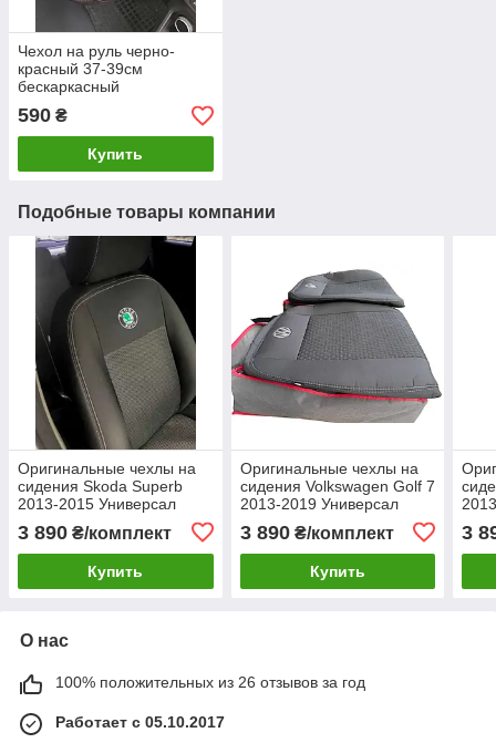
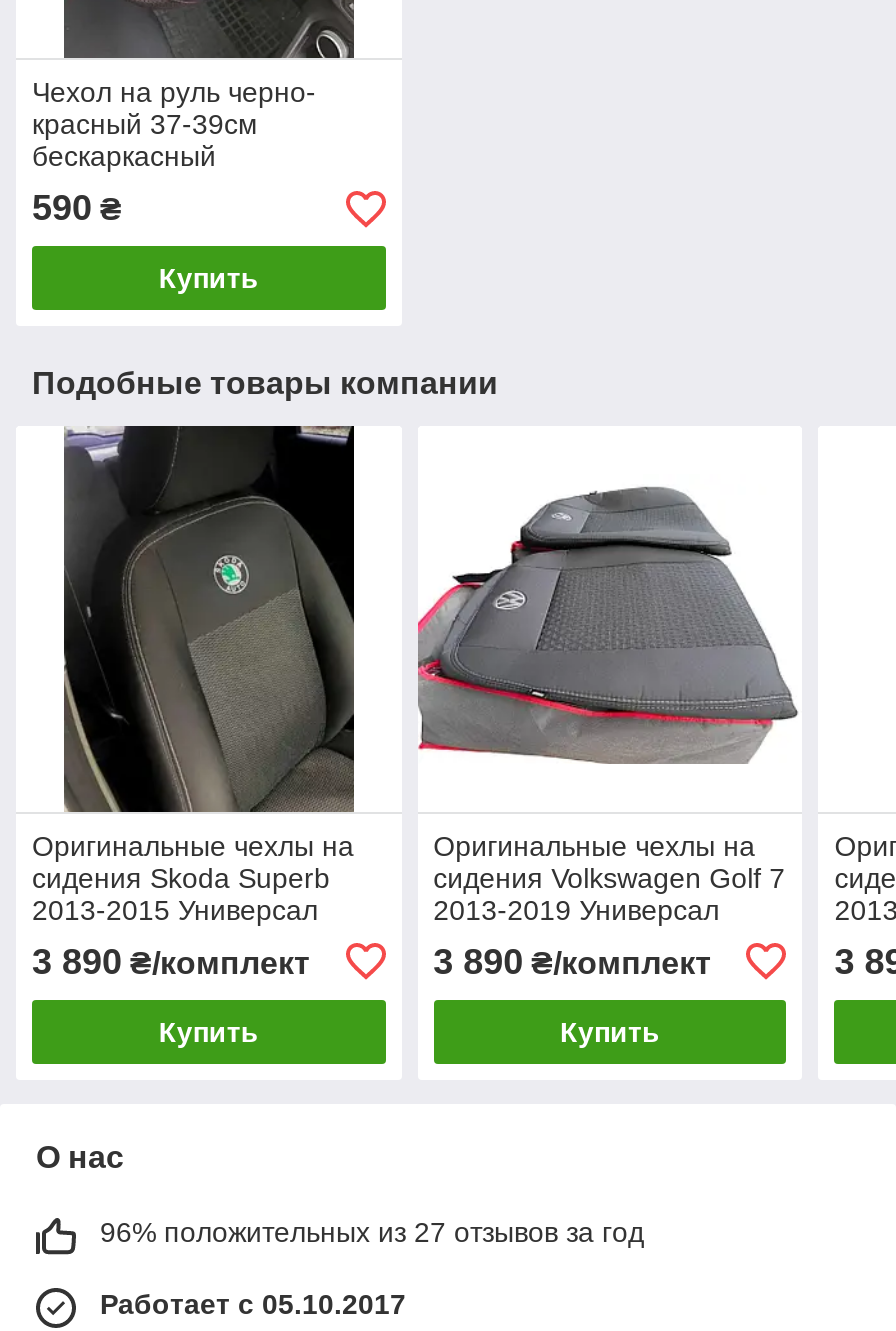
[55,673,365,691] 100% положительных из 26 отзывов за год -> [100,1216,644,1248] 96% положительных из 27 отзывов за год

